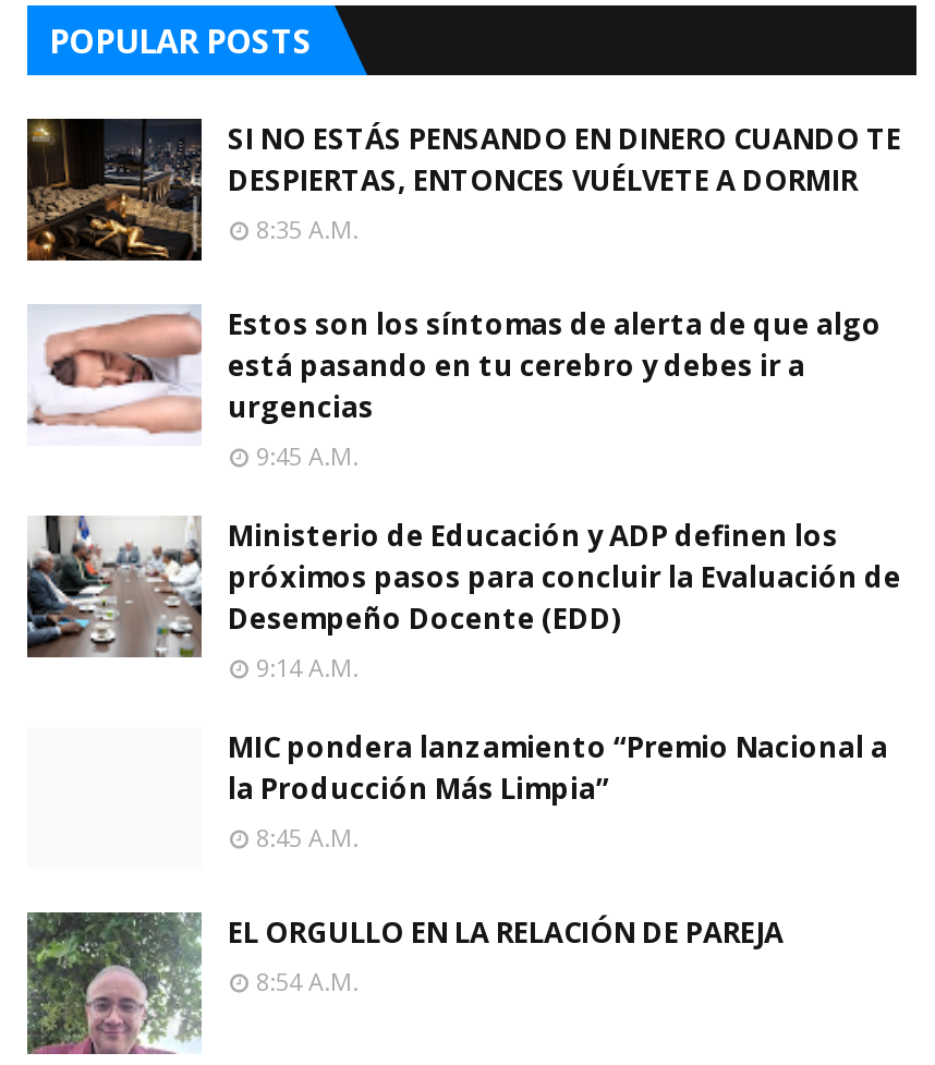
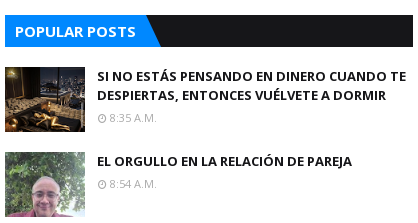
[29,304,901,854] [image] | Estos son los síntomas de alerta de que algo | está pasando en tu cerebro y debes ir a | urgencias | 9:45 A.m. | Ministerio de Educación y ADP definen los | próximos pasos para concluir la Evaluación de | Desempeño Docente (EDD) | 9:14 A.m. | MIC pondera lanzamiento “Premio Nacional a | la Producción Más Limpia” | 8:45 A.m. -> none
[25,513,202,659] [image] -> none

